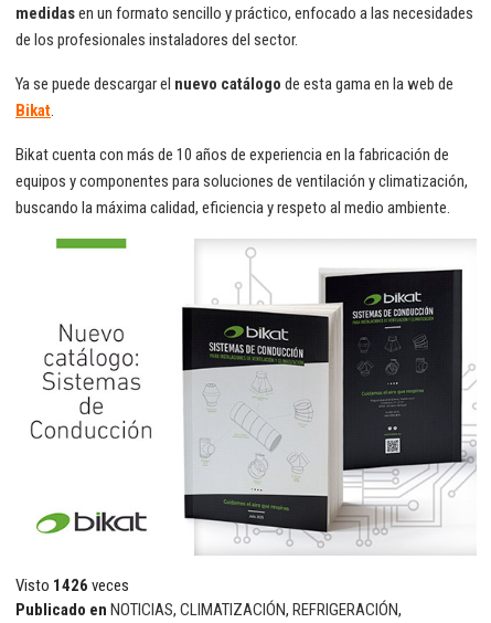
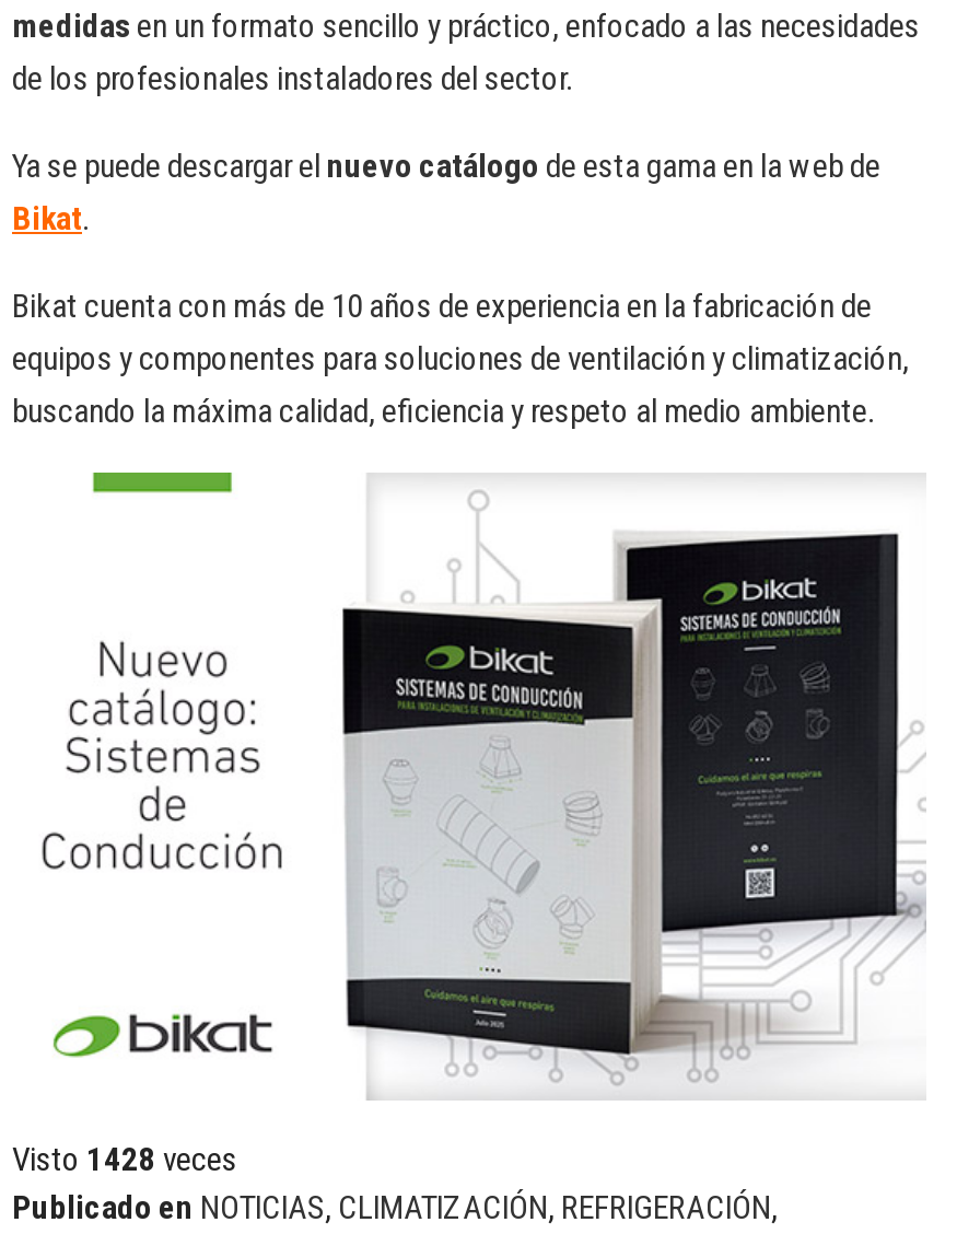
[15,575,129,595] Visto 1426 veces -> [12,1139,237,1179] Visto 1428 veces

